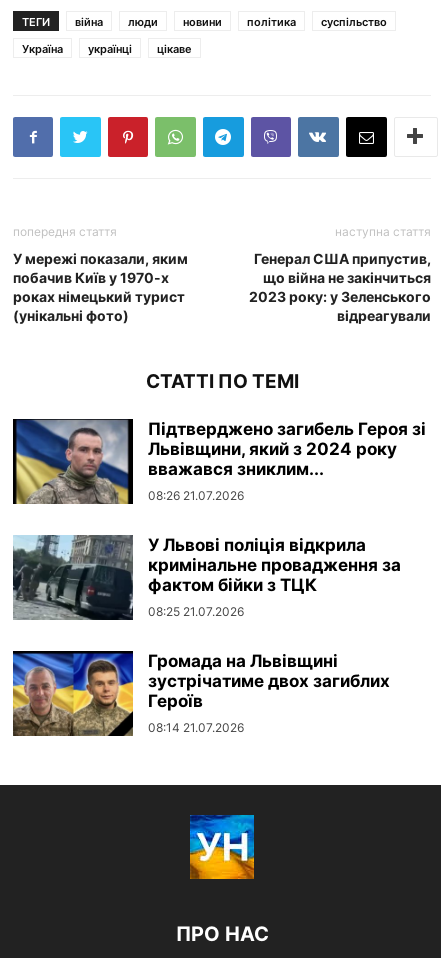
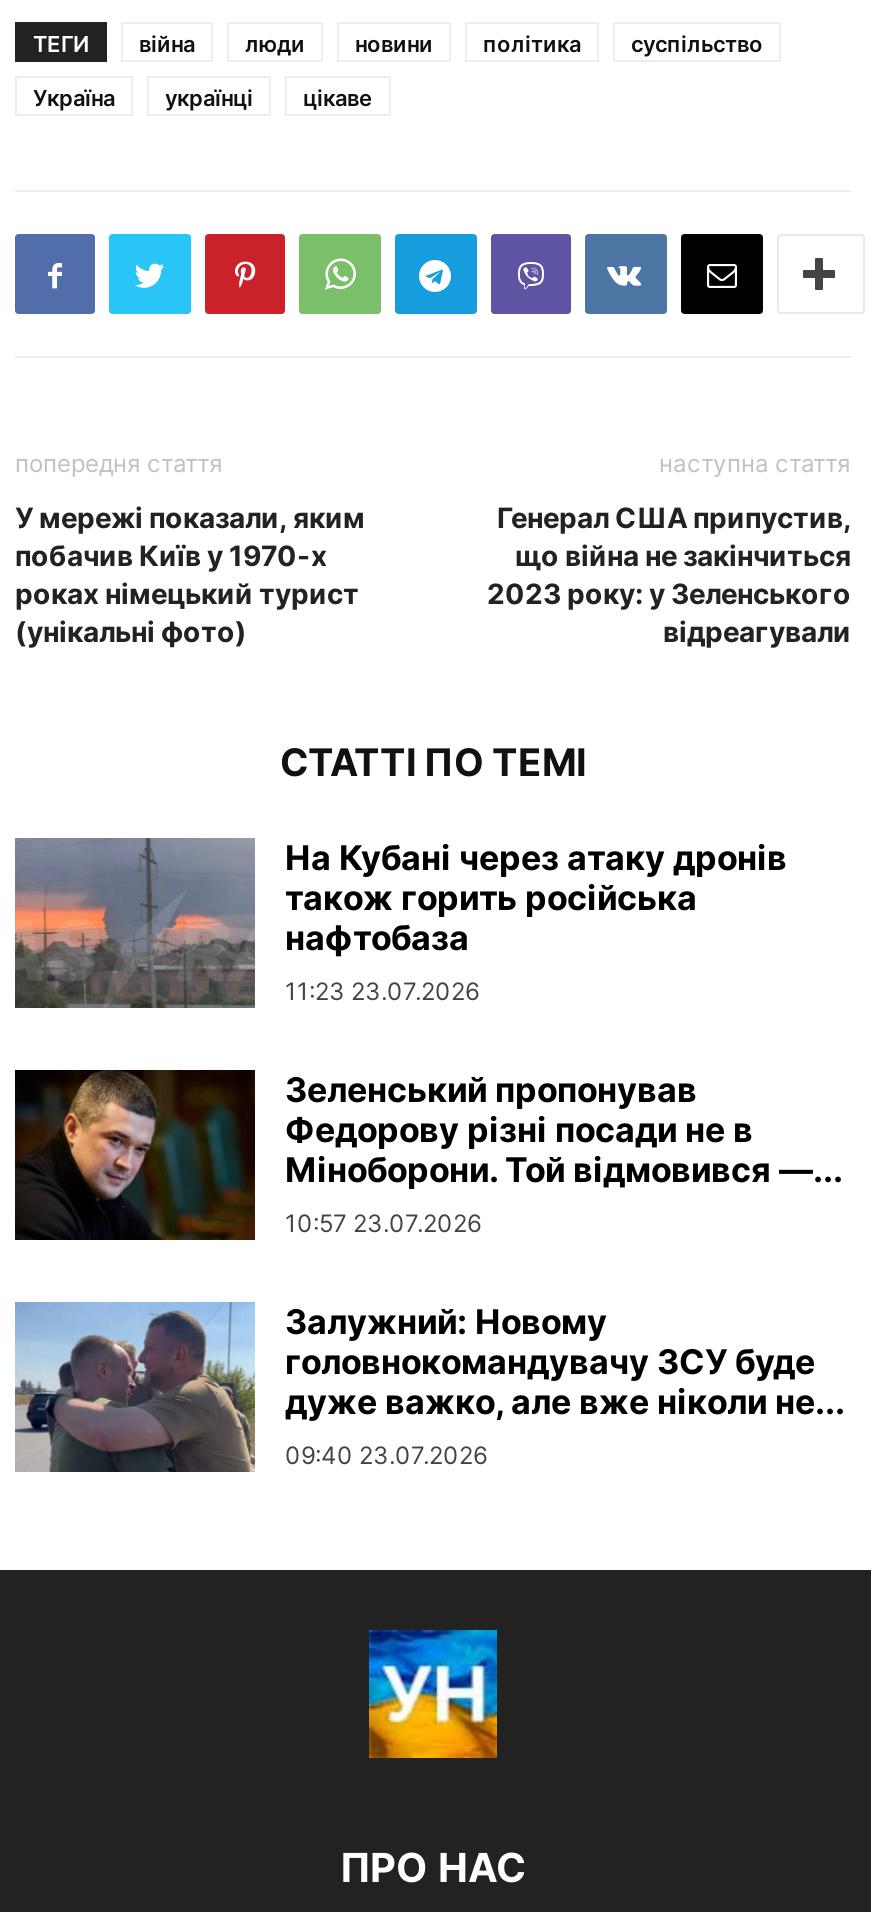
[12,419,426,505] [image] | Підтверджено загибель Героя зі | Львівщини, який з 2024 року | вважався зниклим... | 08:26 21.07.2026 -> [13,838,787,1009] [image] | На Кубані через атаку дронів | також горить російська | нафтобаза | 11:23 23.07.2026
[13,534,401,621] [image] | У Львові поліція відкрила | кримінальне провадження за | фактом бійки з ТЦК | 08:25 21.07.2026 -> [13,1067,843,1243] [image] | Зеленський пропонував | Федорову різні посади не в | Міноборони. Той відмовився —... | 10:57 23.07.2026
[12,650,390,737] [image] | Громада на Львівщині | зустрічатиме двох загиблих | Героїв | 08:14 21.07.2026 -> [15,1301,845,1473] [image] | Залужний: Новому | головнокомандувачу ЗСУ буде | дуже важко, але вже ніколи не... | 09:40 23.07.2026

